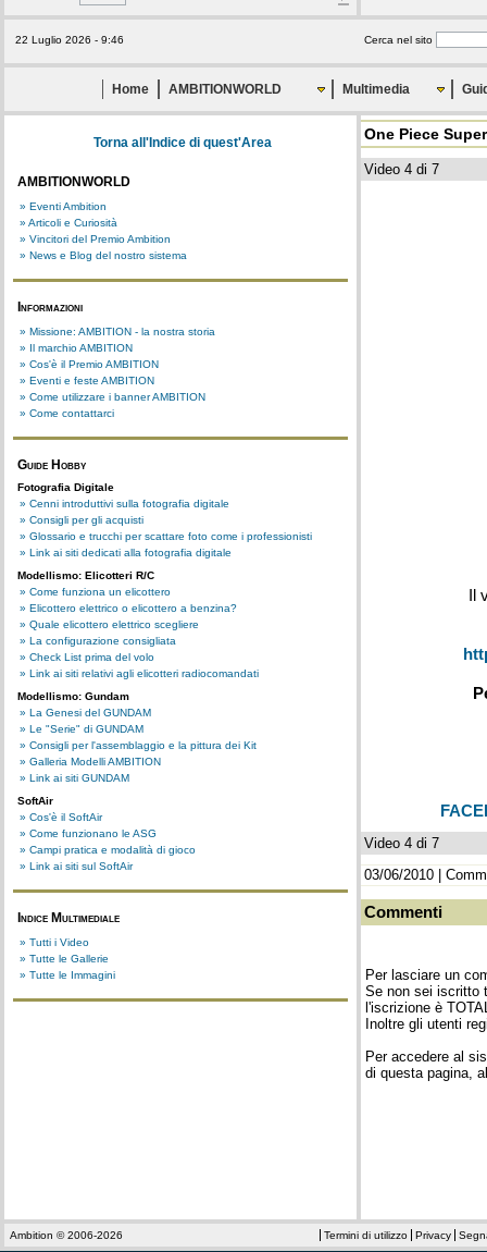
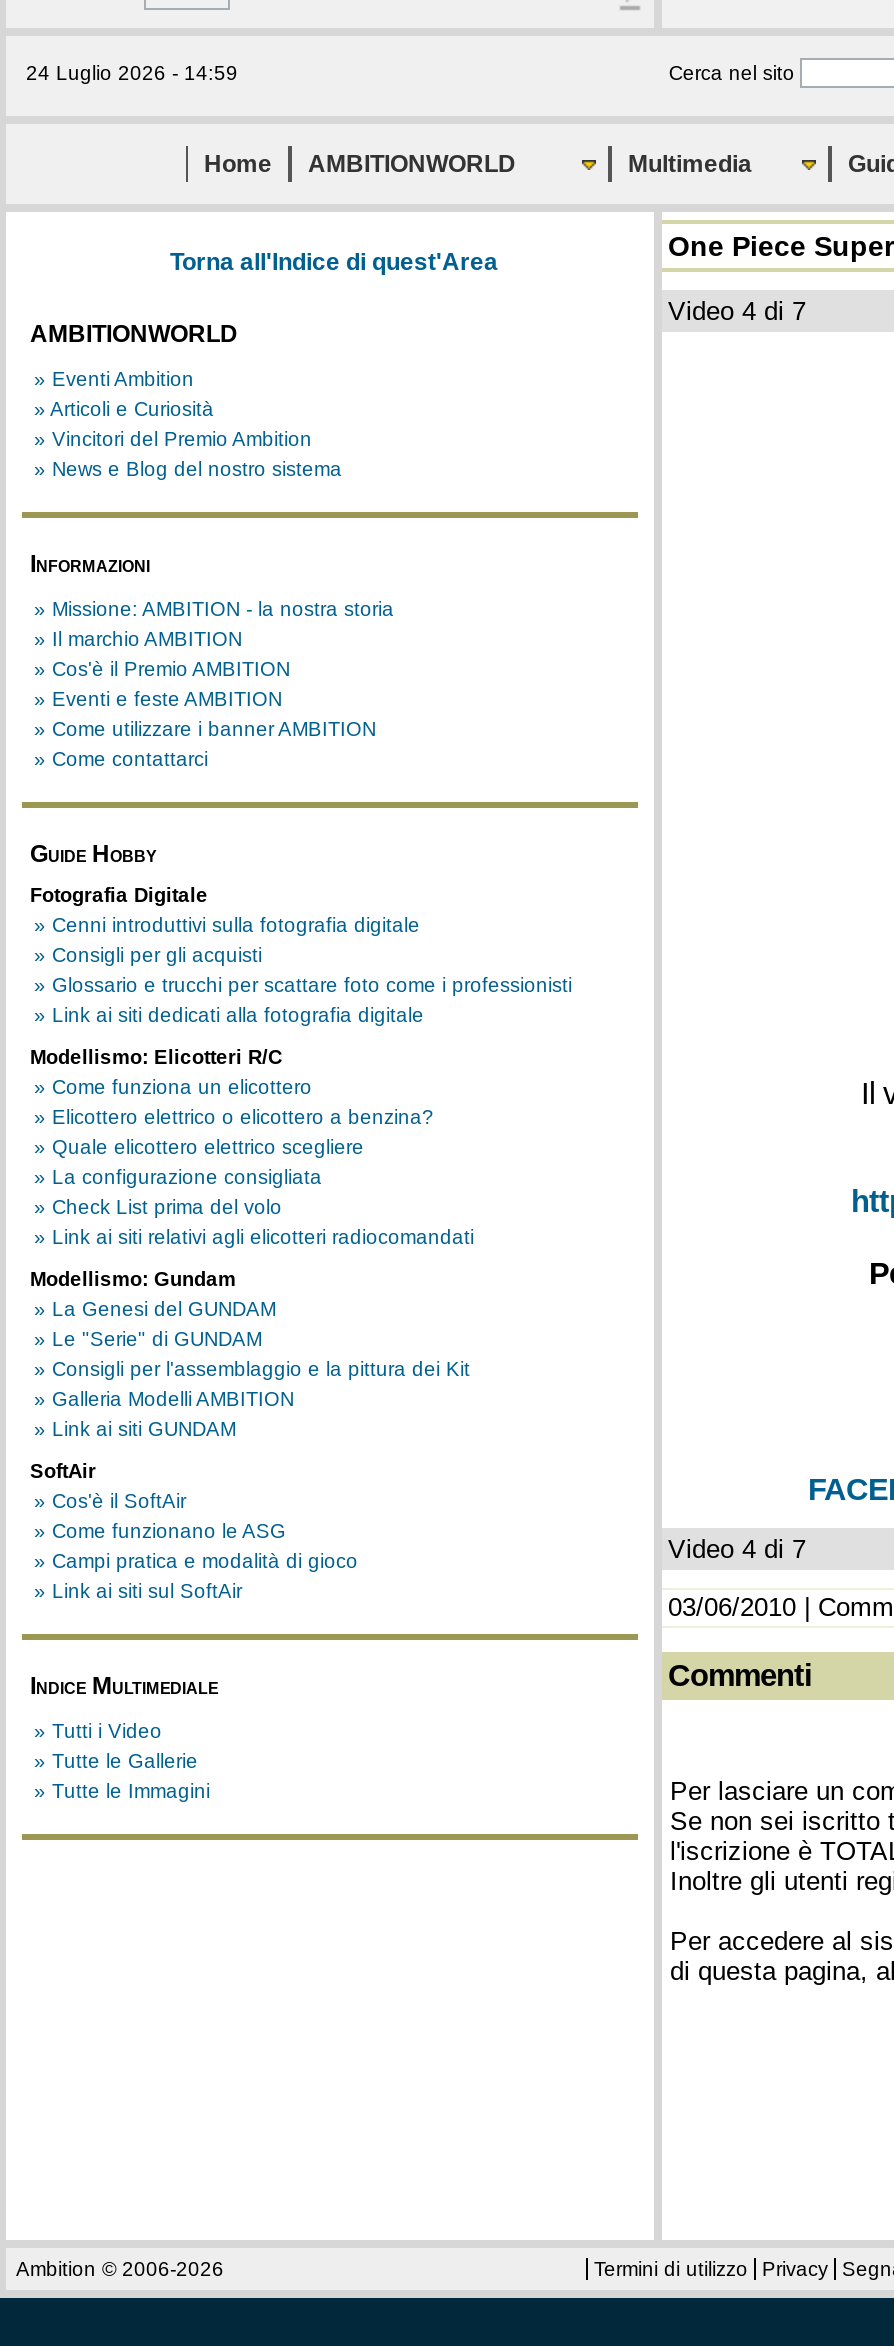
[15,34,124,46] 22 Luglio 2026 - 9:46 -> [26,62,238,84] 24 Luglio 2026 - 14:59

